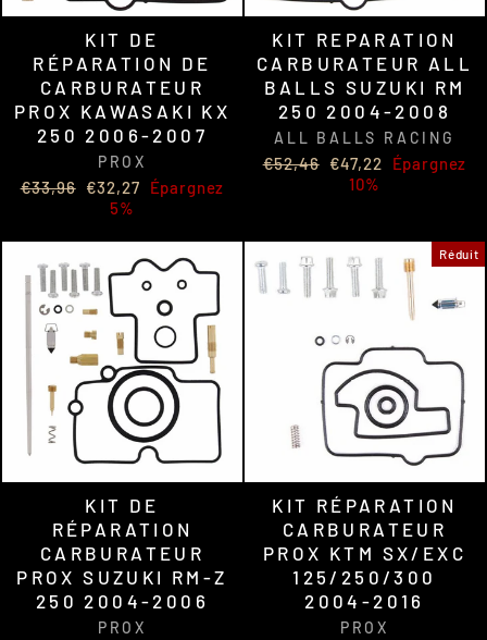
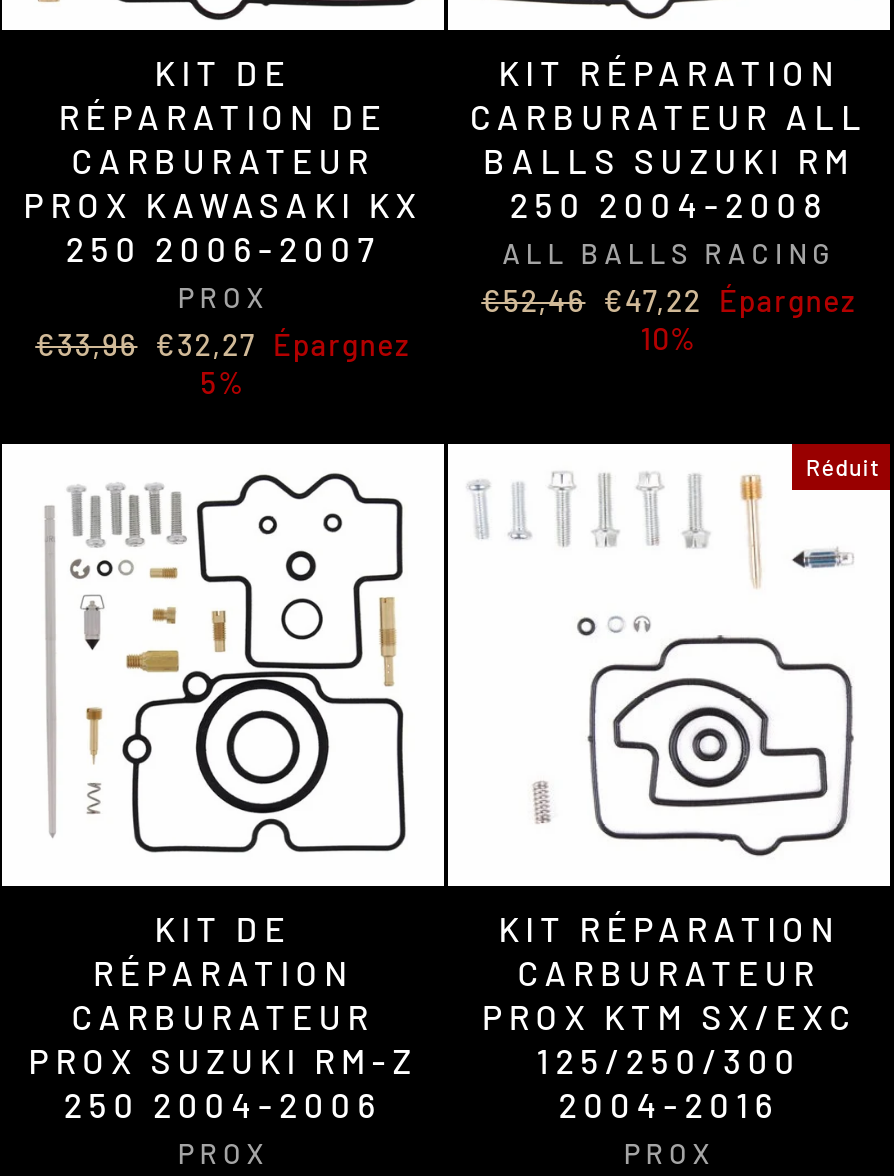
[272,28,457,50] KIT REPARATION -> [498,51,840,91] KIT RÉPARATION

